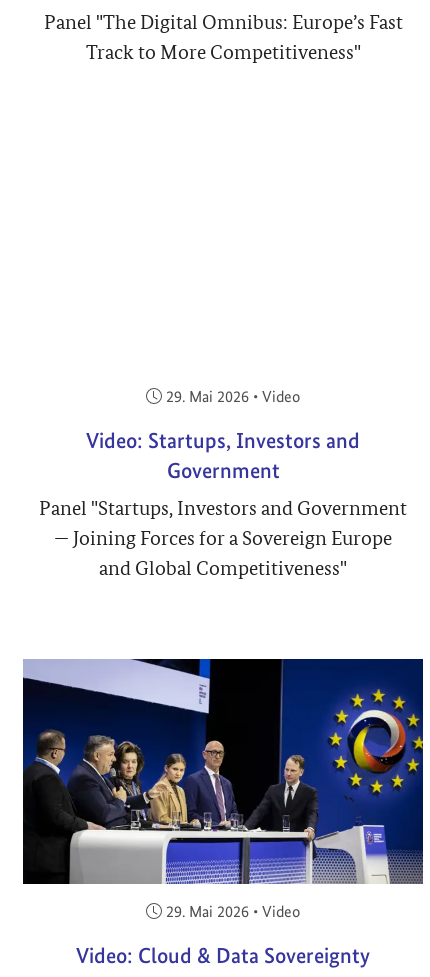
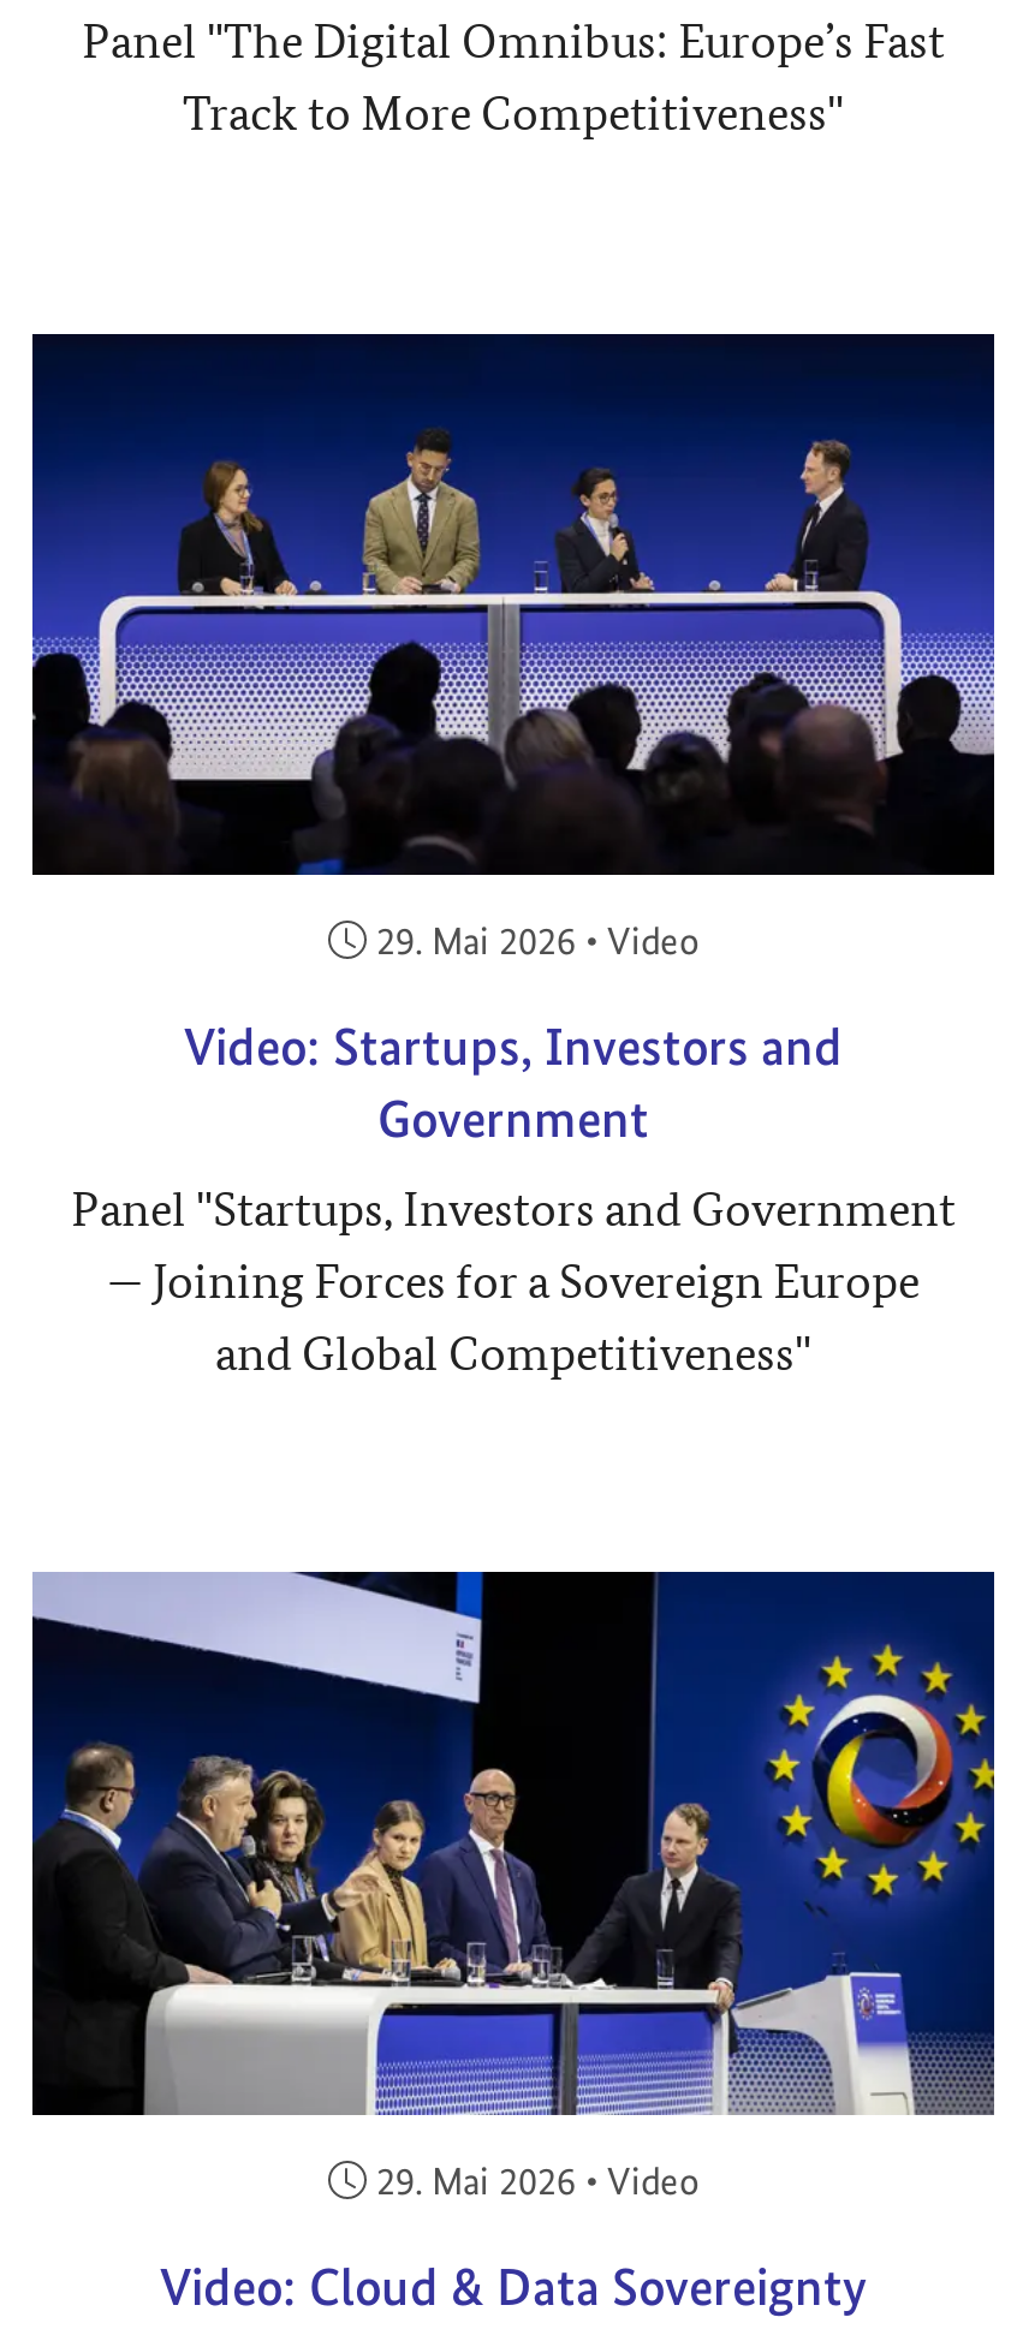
none -> [30,332,997,877] [image]

